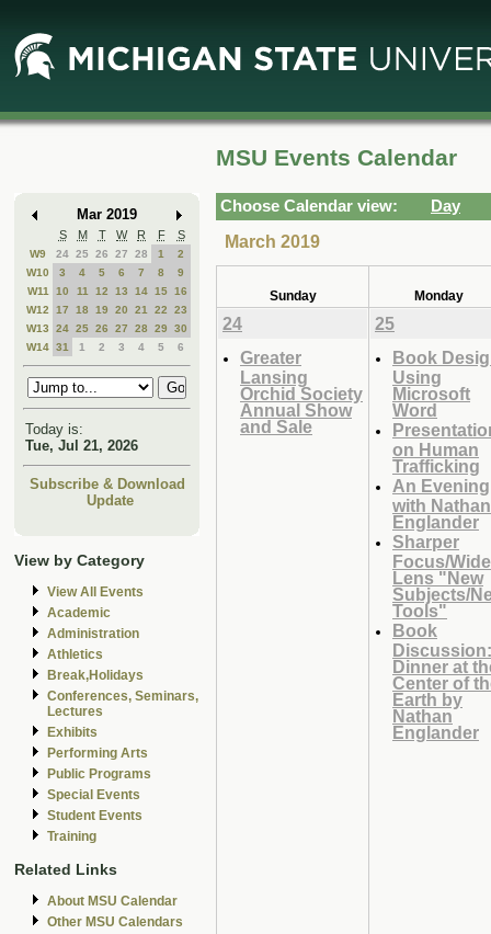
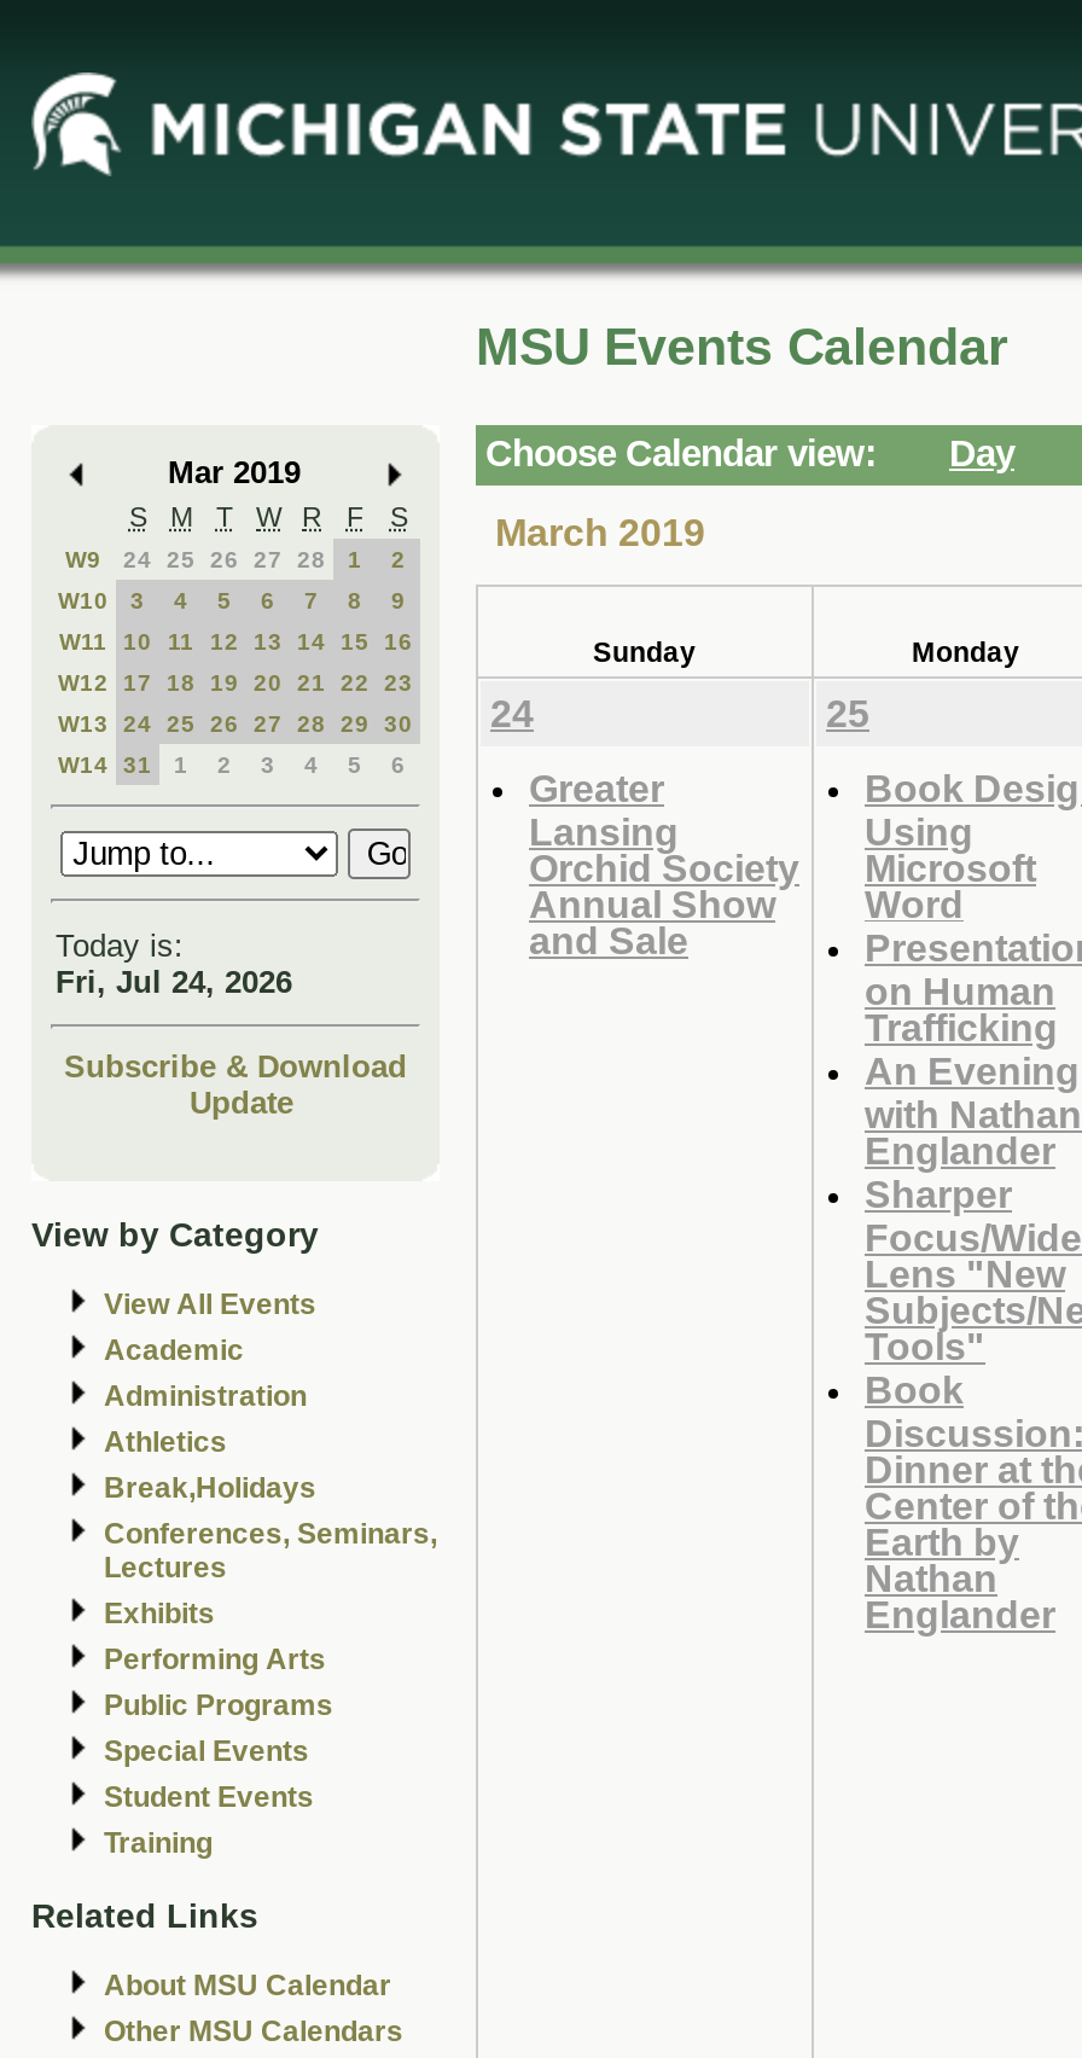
[25,438,138,454] Tue, Jul 21, 2026 -> [56,965,292,1001] Fri, Jul 24, 2026

